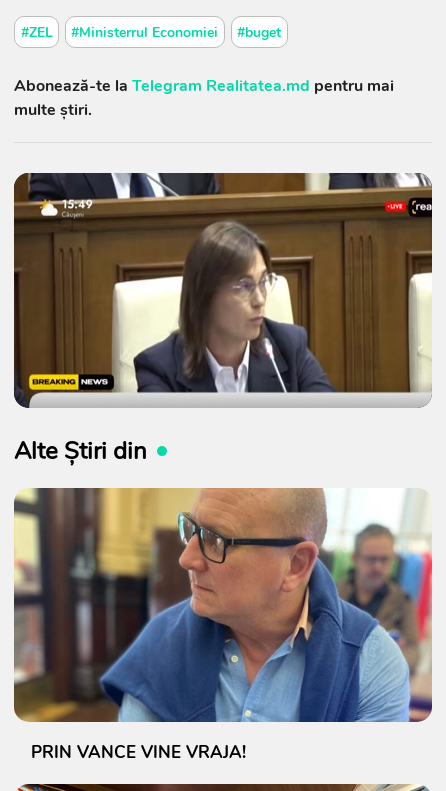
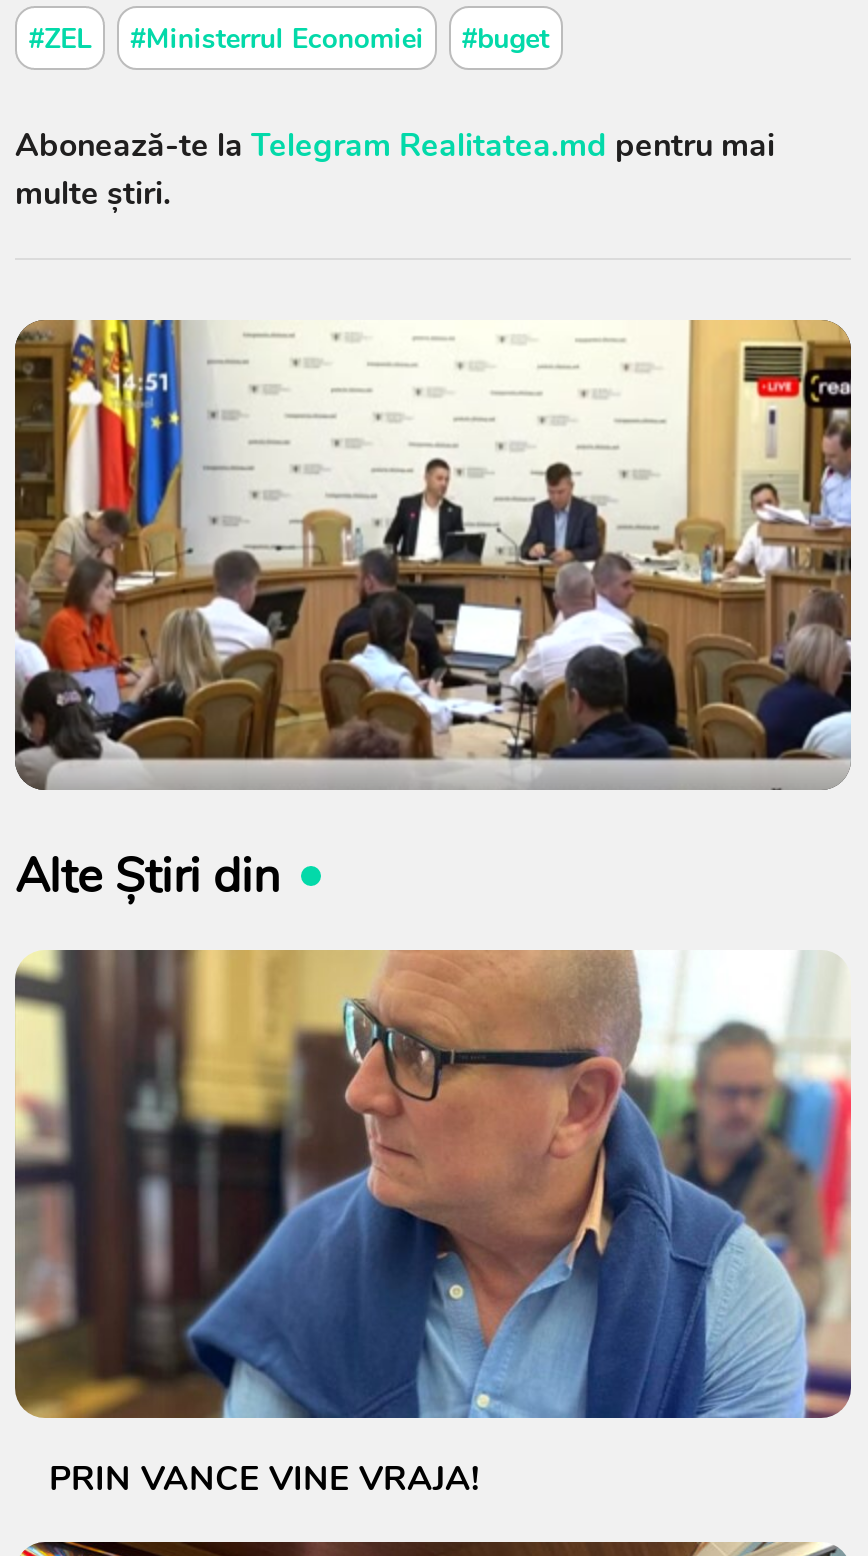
[13,172,433,406] [image] -> [13,318,853,788] [image]

